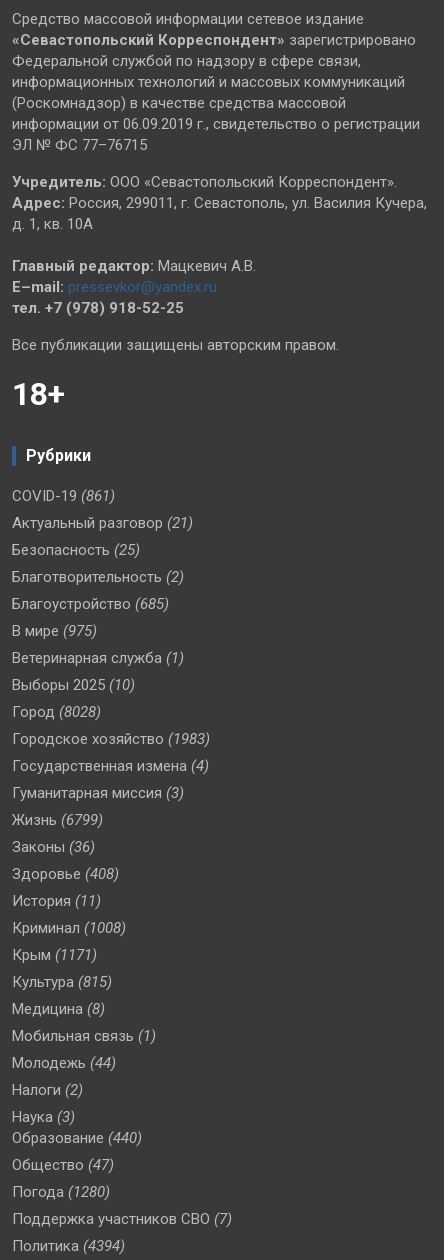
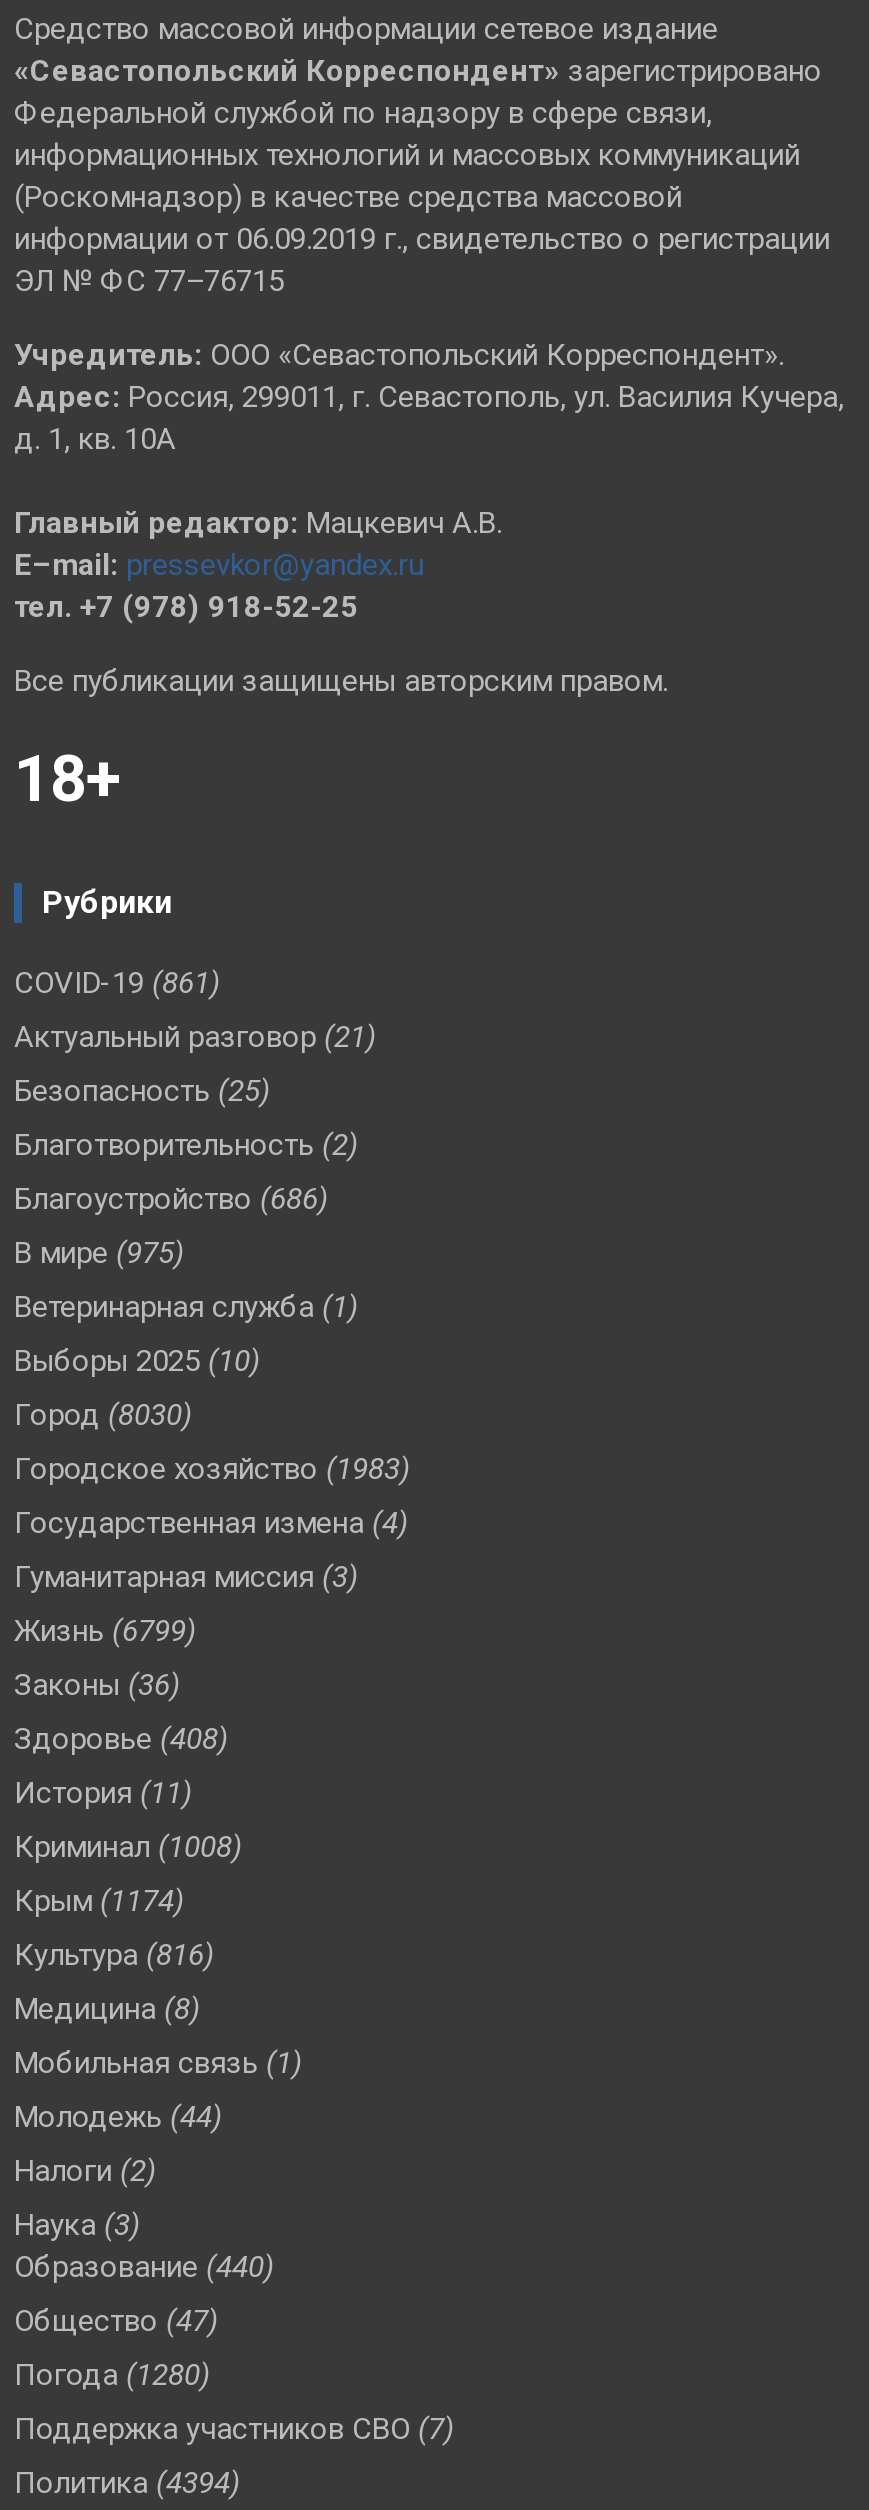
[12,595,169,613] Благоустройство (685) -> [14,1181,328,1217] Благоустройство (686)
[12,703,101,721] Город (8028) -> [14,1397,192,1433] Город (8030)
[12,946,97,964] Крым (1171) -> [14,1883,184,1919] Крым (1174)
[12,973,112,991] Культура (815) -> [14,1937,214,1973] Культура (816)

